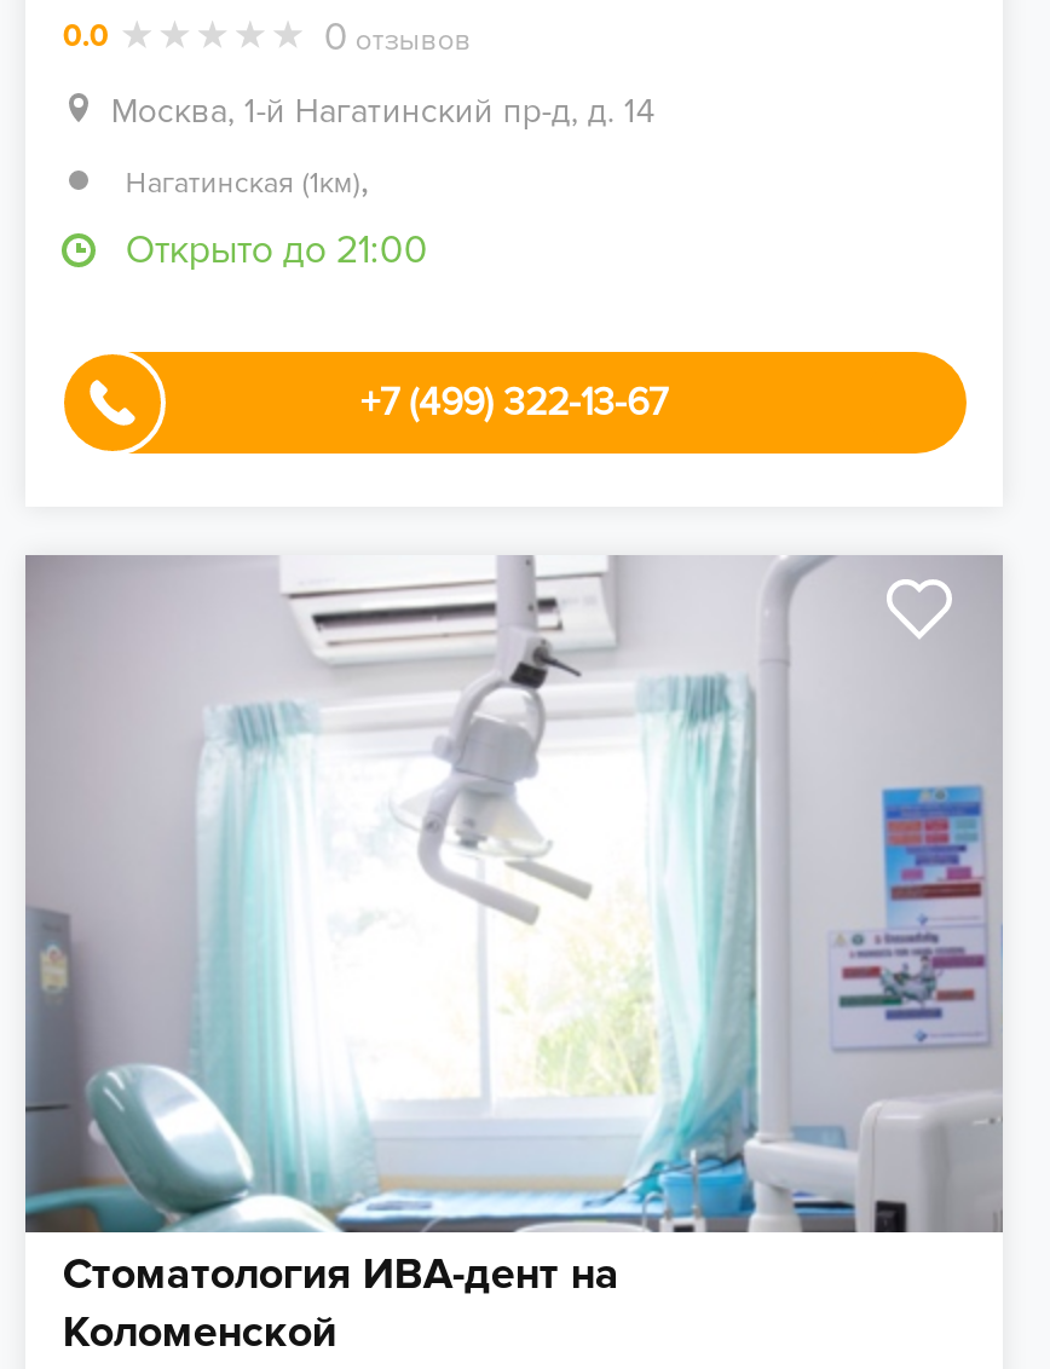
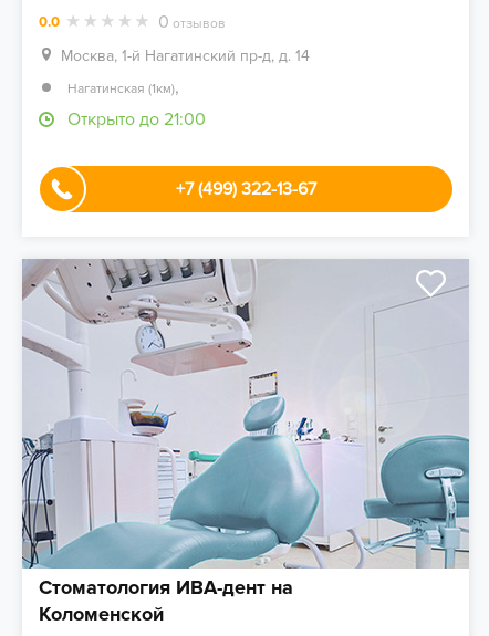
[25,555,1003,1235] [image] -> [22,258,469,570] [image]

